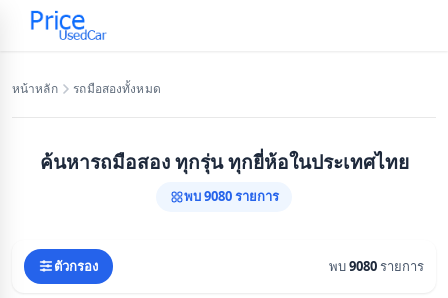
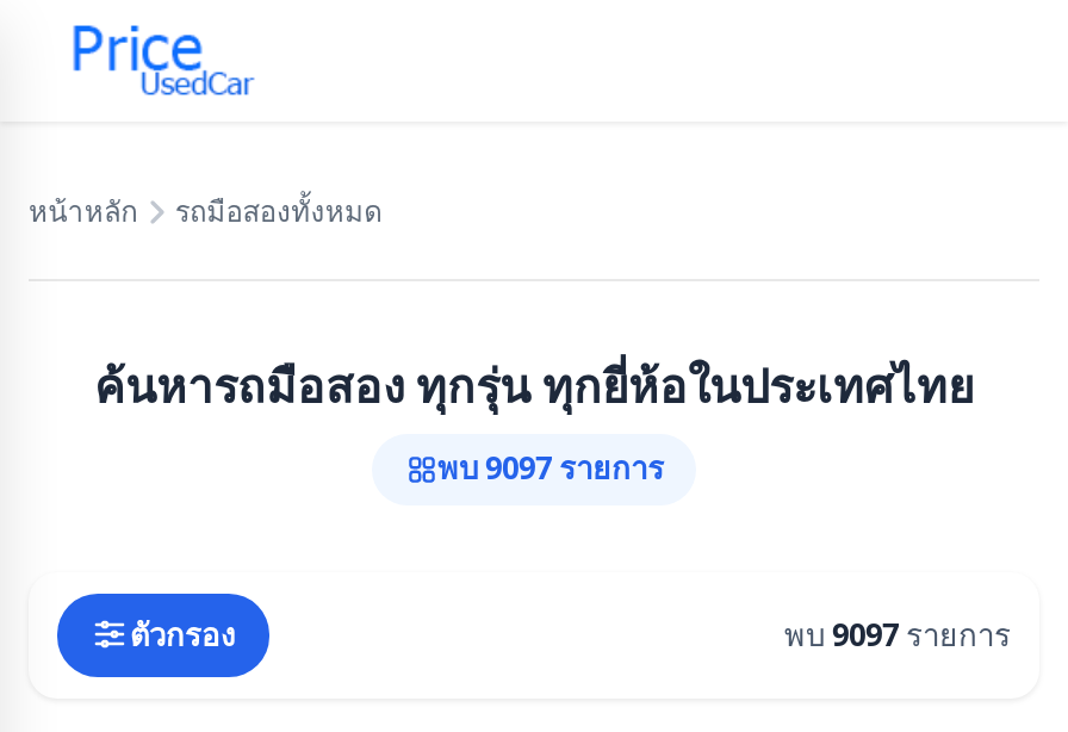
[183,187,278,205] พบ 9080 รายการ -> [437,447,664,490] พบ 9097 รายการ
[329,257,424,275] พบ9080รายการ -> [784,612,1011,655] พบ9097รายการ

